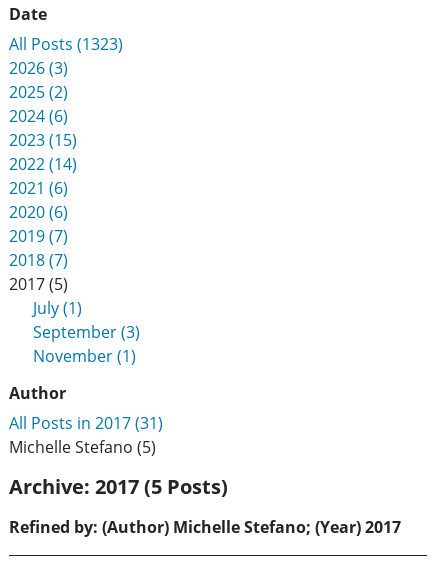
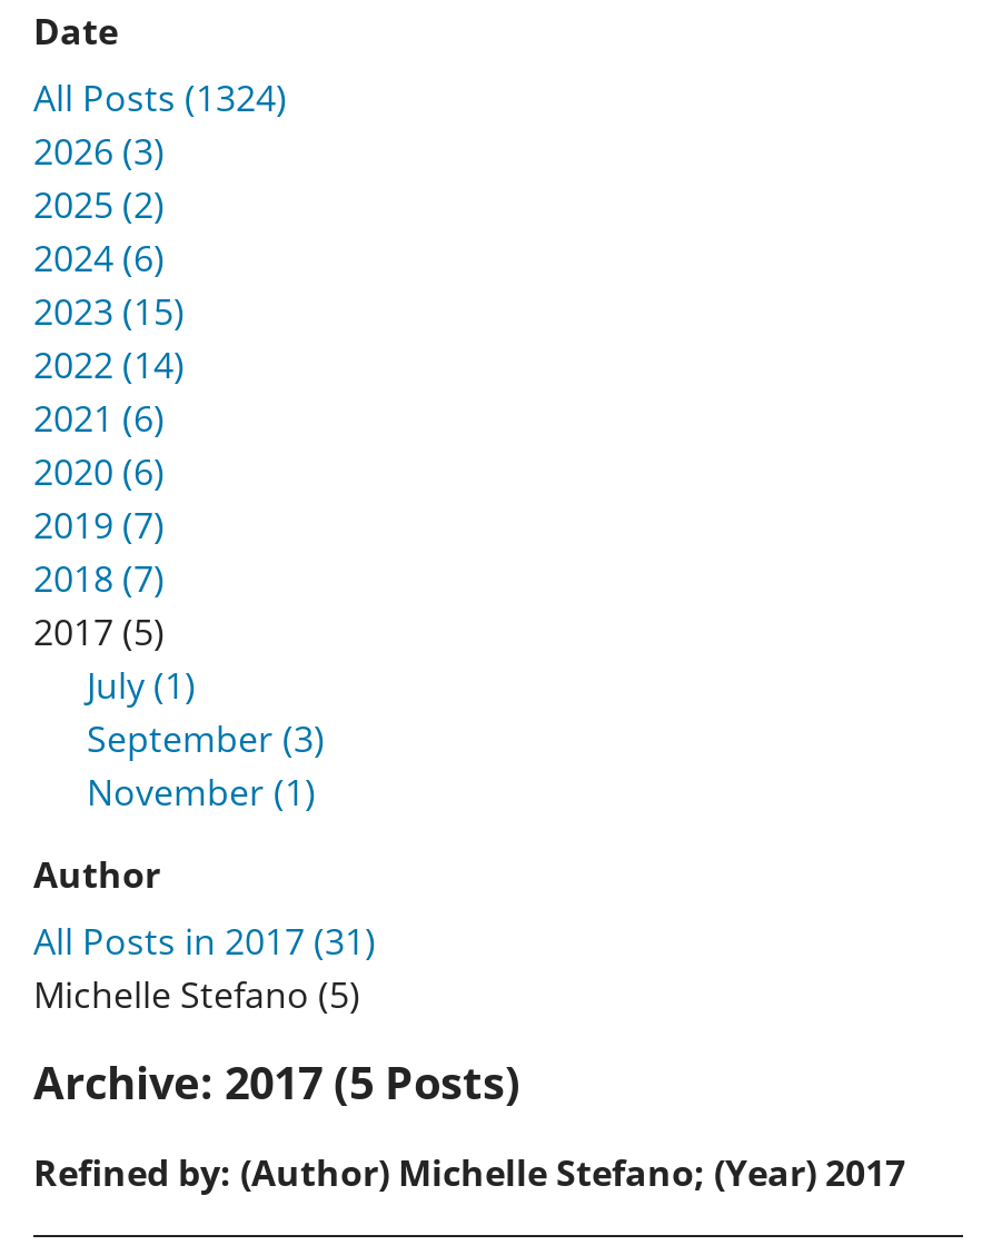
[9,33,123,55] All Posts (1323) -> [33,74,287,123] All Posts (1324)

